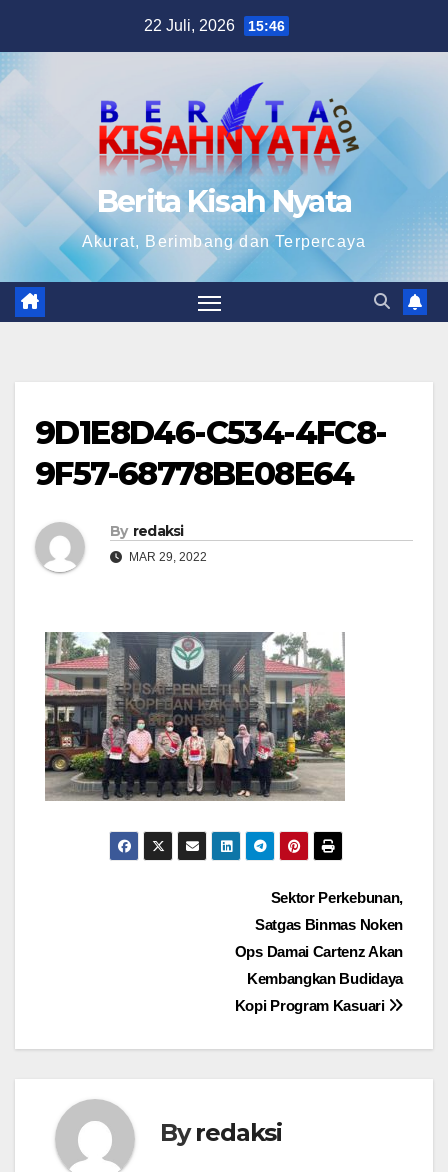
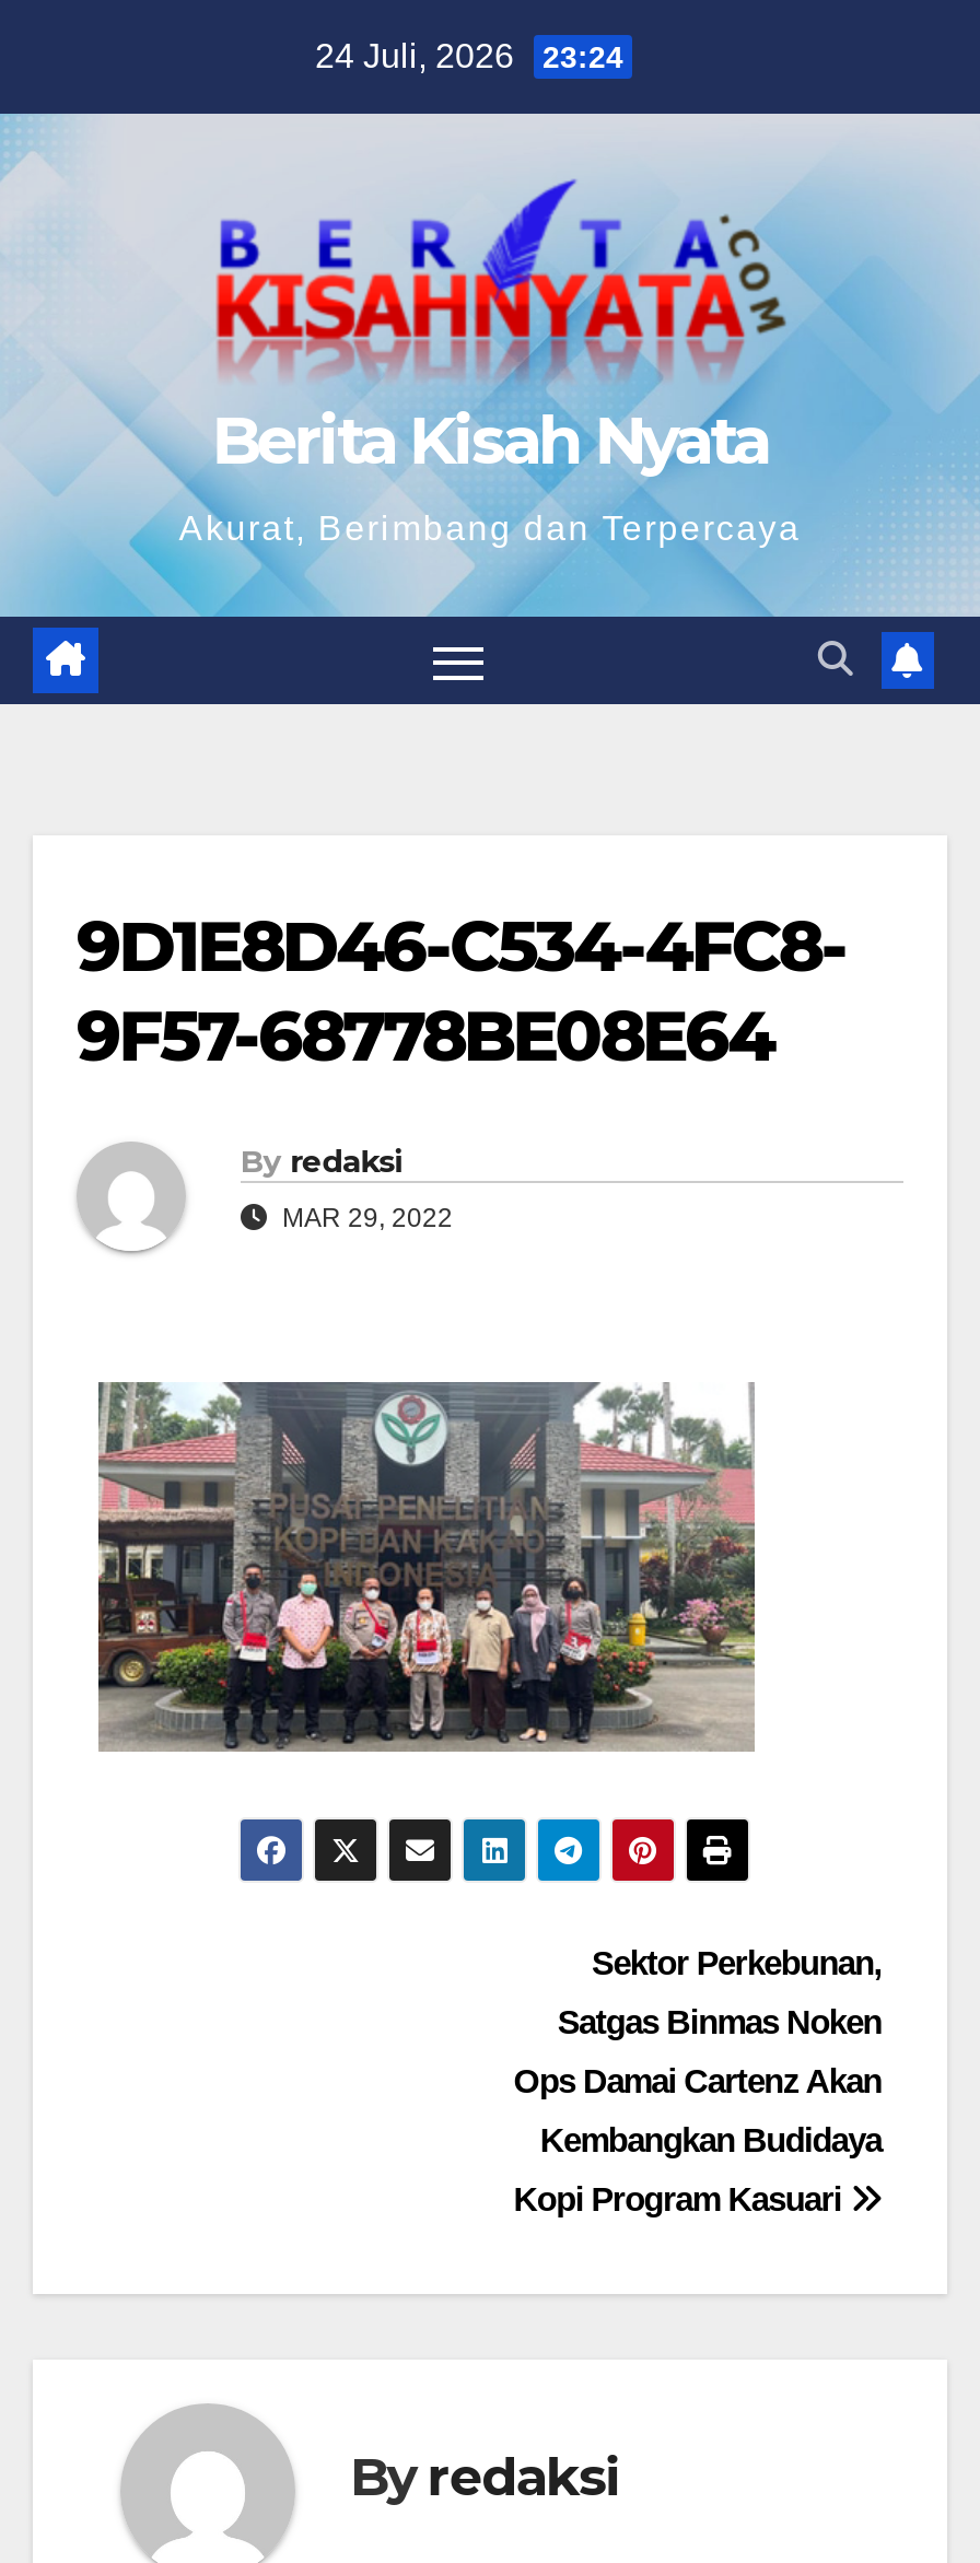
[144,17,285,34] 22 Juli, 2026 15:46 -> [315,37,623,74] 24 Juli, 2026 23:24

